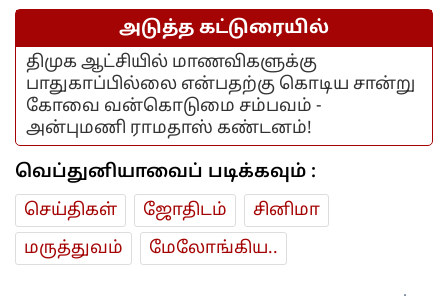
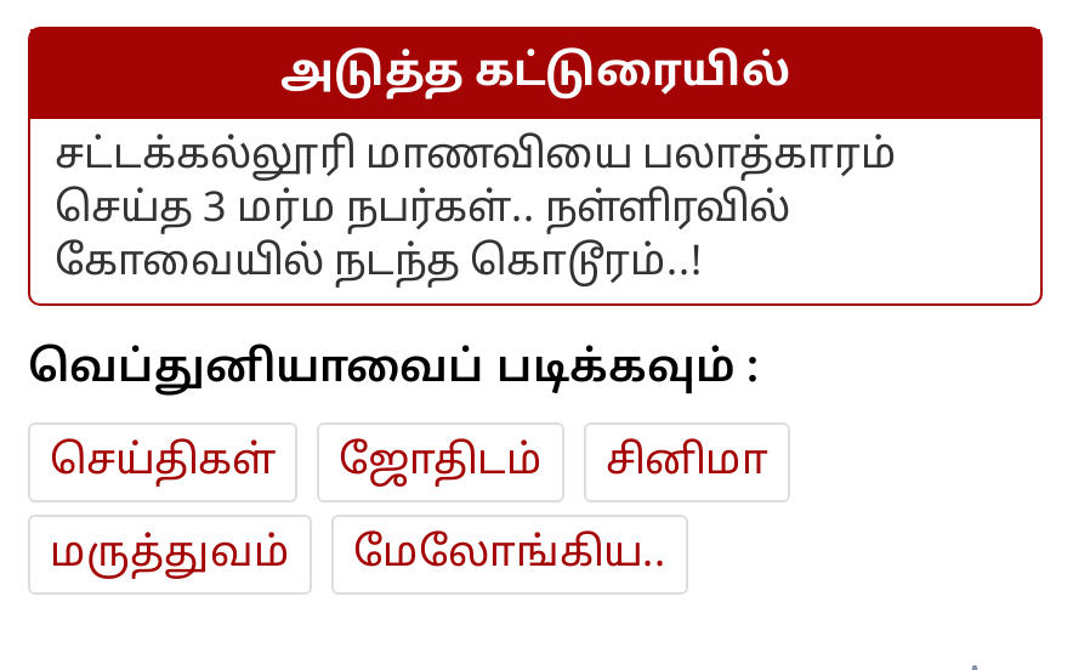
[26,52,415,139] திமுக ஆட்சியில் மாணவிகளுக்கு | பாதுகாப்பில்லை என்பதற்கு கொடிய சான்று | கோவை வன்கொடுமை சம்பவம் - | அன்புமணி ராமதாஸ் கண்டனம்! -> [55,131,897,289] சட்டக்கல்லூரி மாணவியை பலாத்காரம் | செய்த 3 மர்ம நபர்கள்.. நள்ளிரவில் | கோவையில் நடந்த கொடூரம்..!

